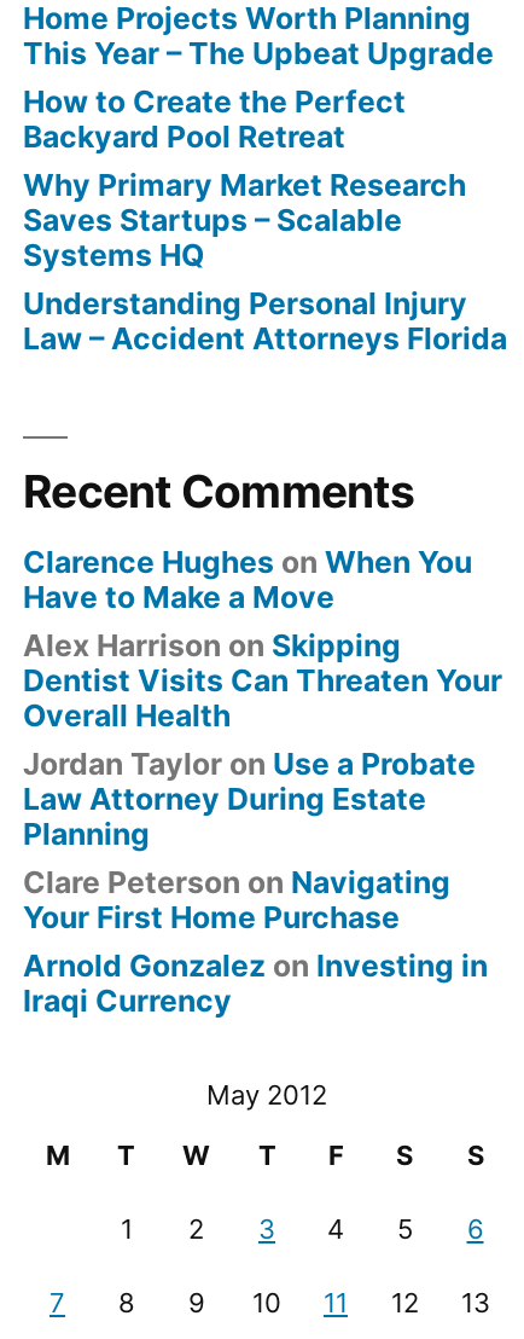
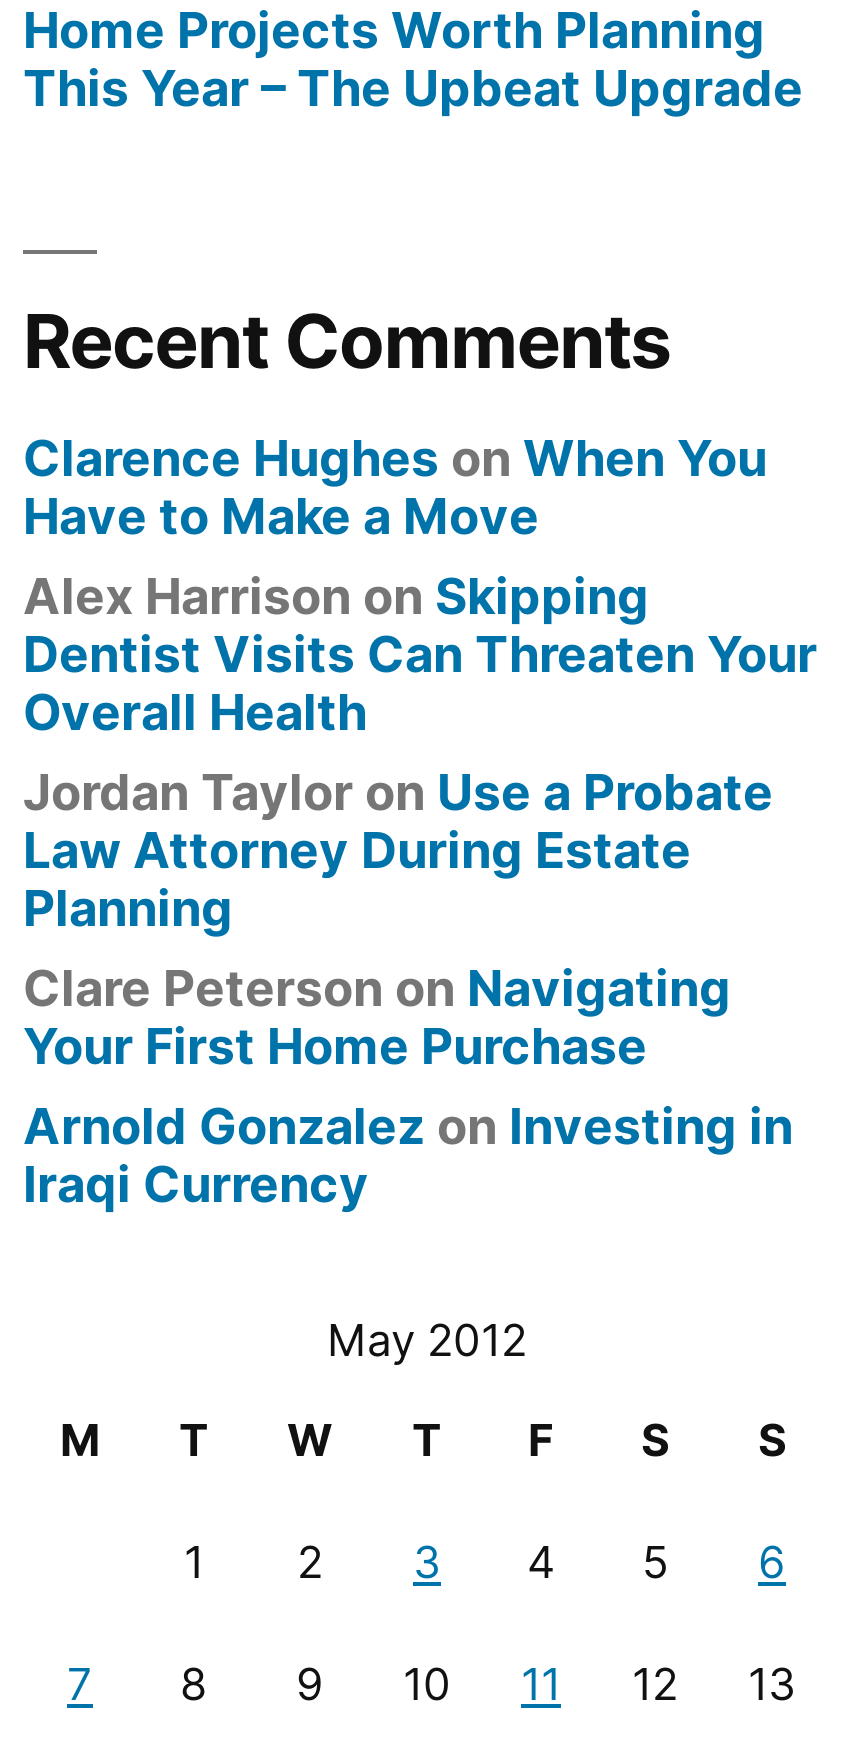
[23,83,507,357] How to Create the Perfect | Backyard Pool Retreat | Why Primary Market Research | Saves Startups – Scalable | Systems HQ | Understanding Personal Injury | Law – Accident Attorneys Florida -> none

